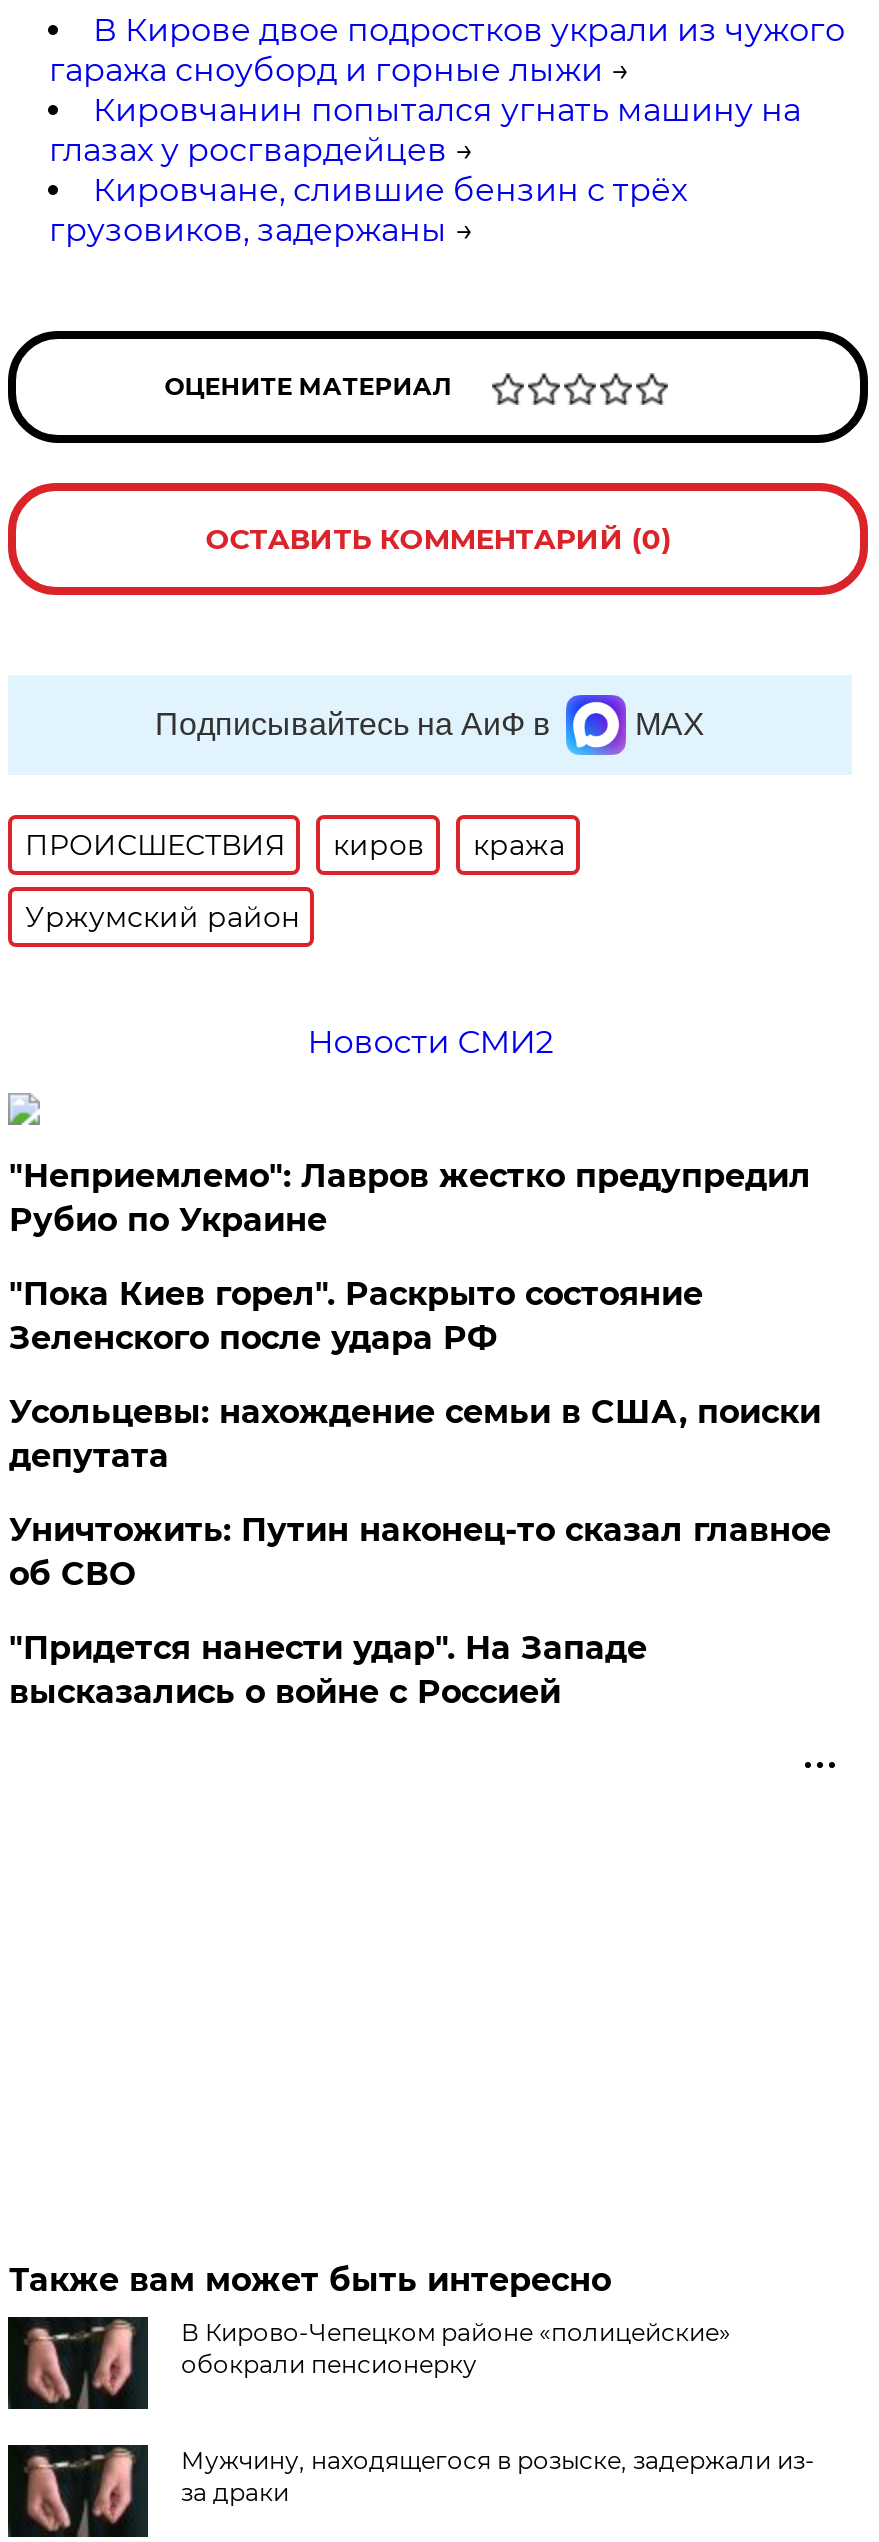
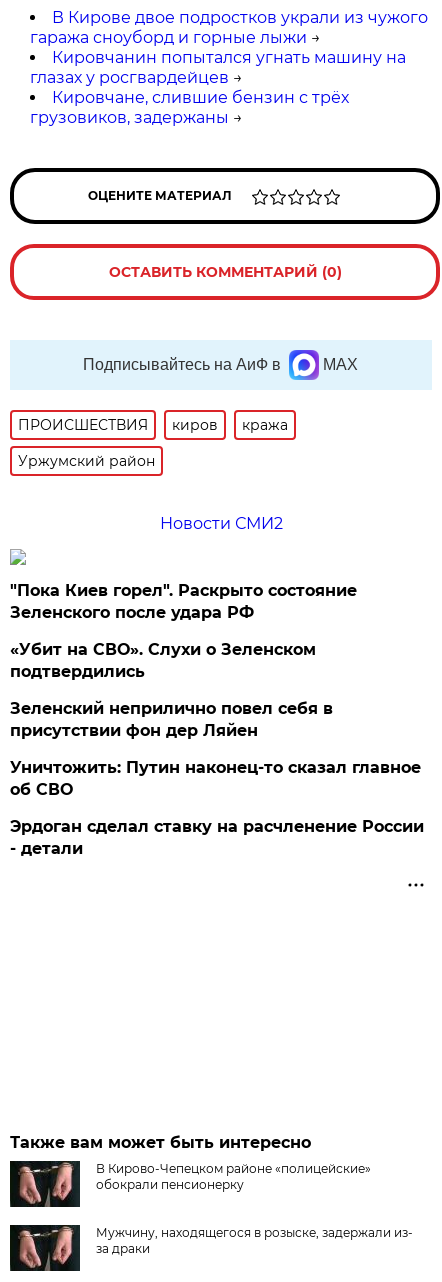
[9,1157,811,1239] "Неприемлемо": Лавров жестко предупредил | Рубио по Украине -> none
moved [9,1275,703,1357] -> [10,581,357,622]: "Пока Киев горел". Раскрыто состояние | Зеленского после удара РФ
[9,1393,821,1475] Усольцевы: нахождение семьи в США, поиски | депутата -> [10,640,333,740] «Убит на СВО». Слухи о Зеленском | подтвердились | Зеленский неприлично повел cебя в | присутствии фон дер Ляйен
[9,1629,647,1711] "Придется нанести удар". На Западе | высказались о войне с Россией -> [10,817,424,858] Эрдоган сделал ставку на расчленение России | - детали

